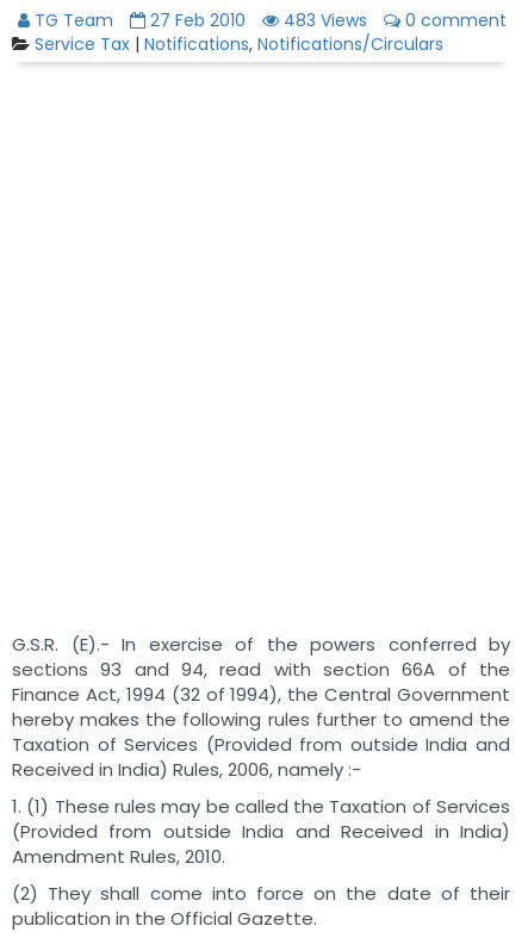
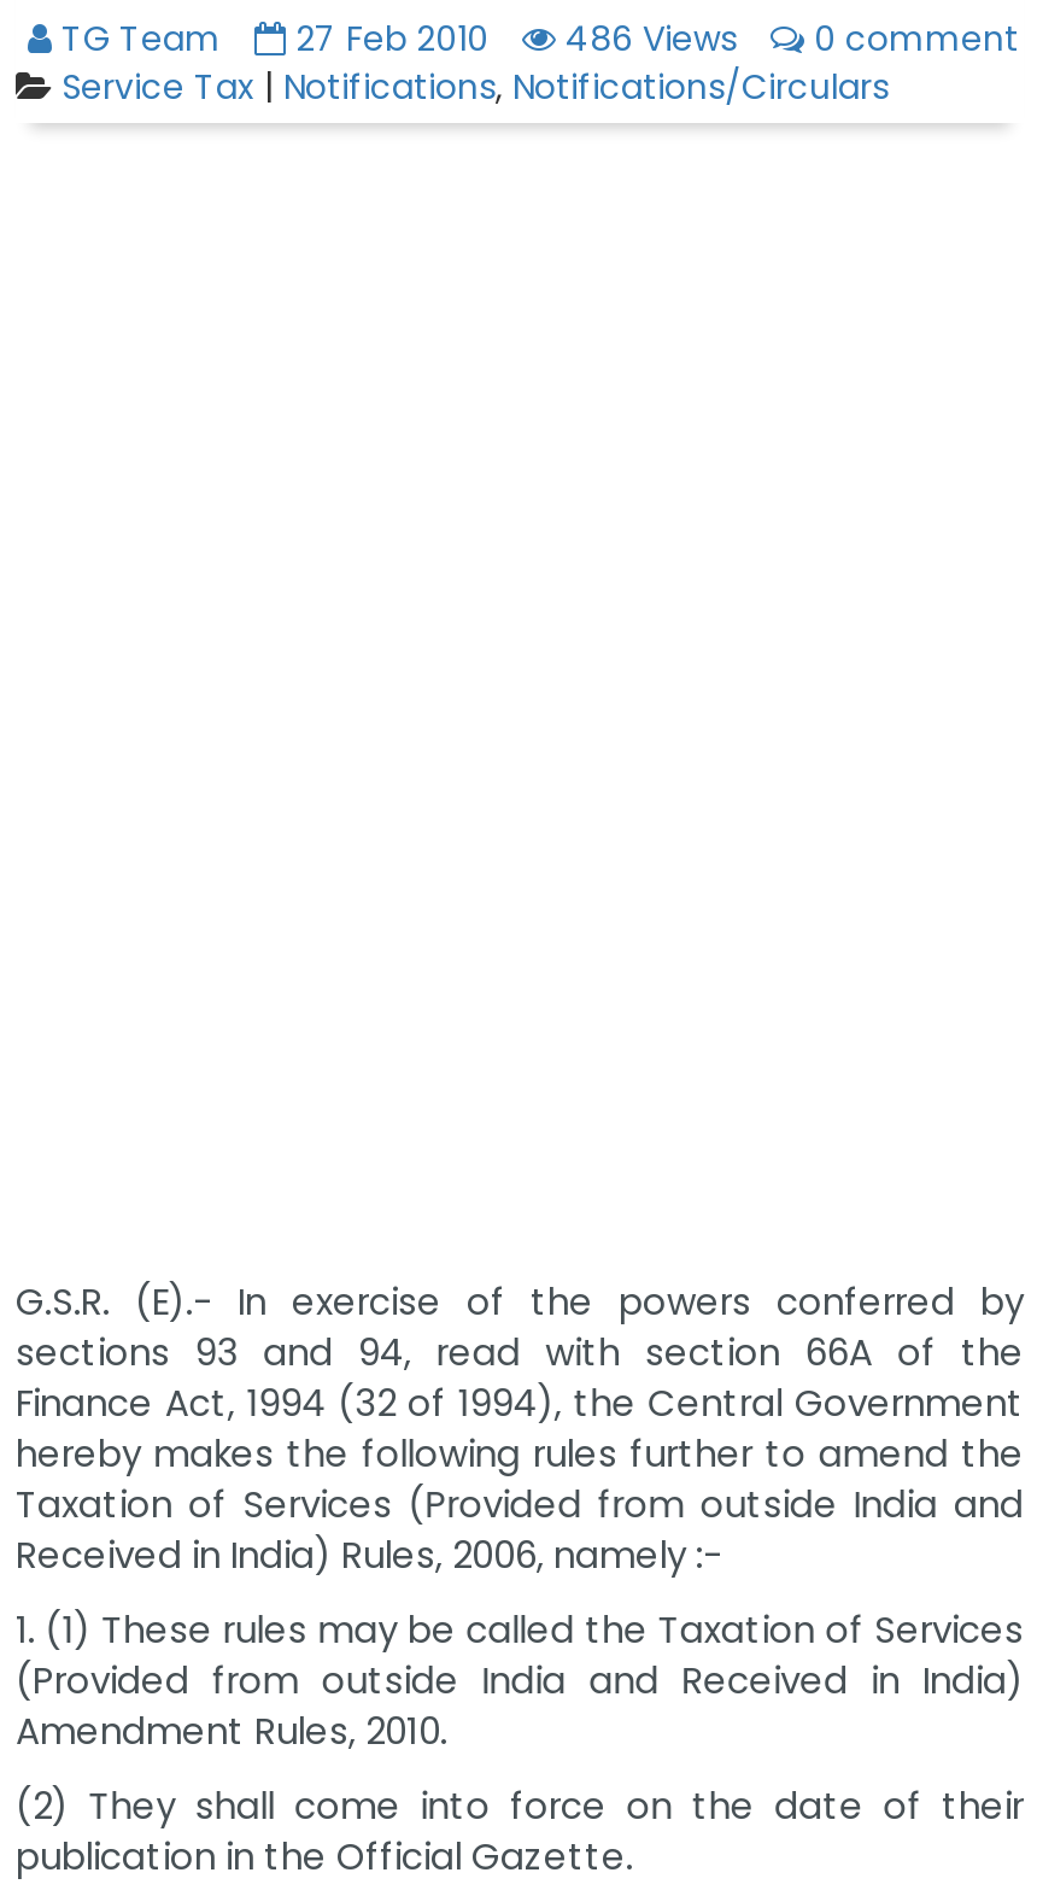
[30,8,507,32] TG Team 27 Feb 2010 483 Views 0 comment -> [52,14,1019,63] TG Team 27 Feb 2010 486 Views 0 comment

